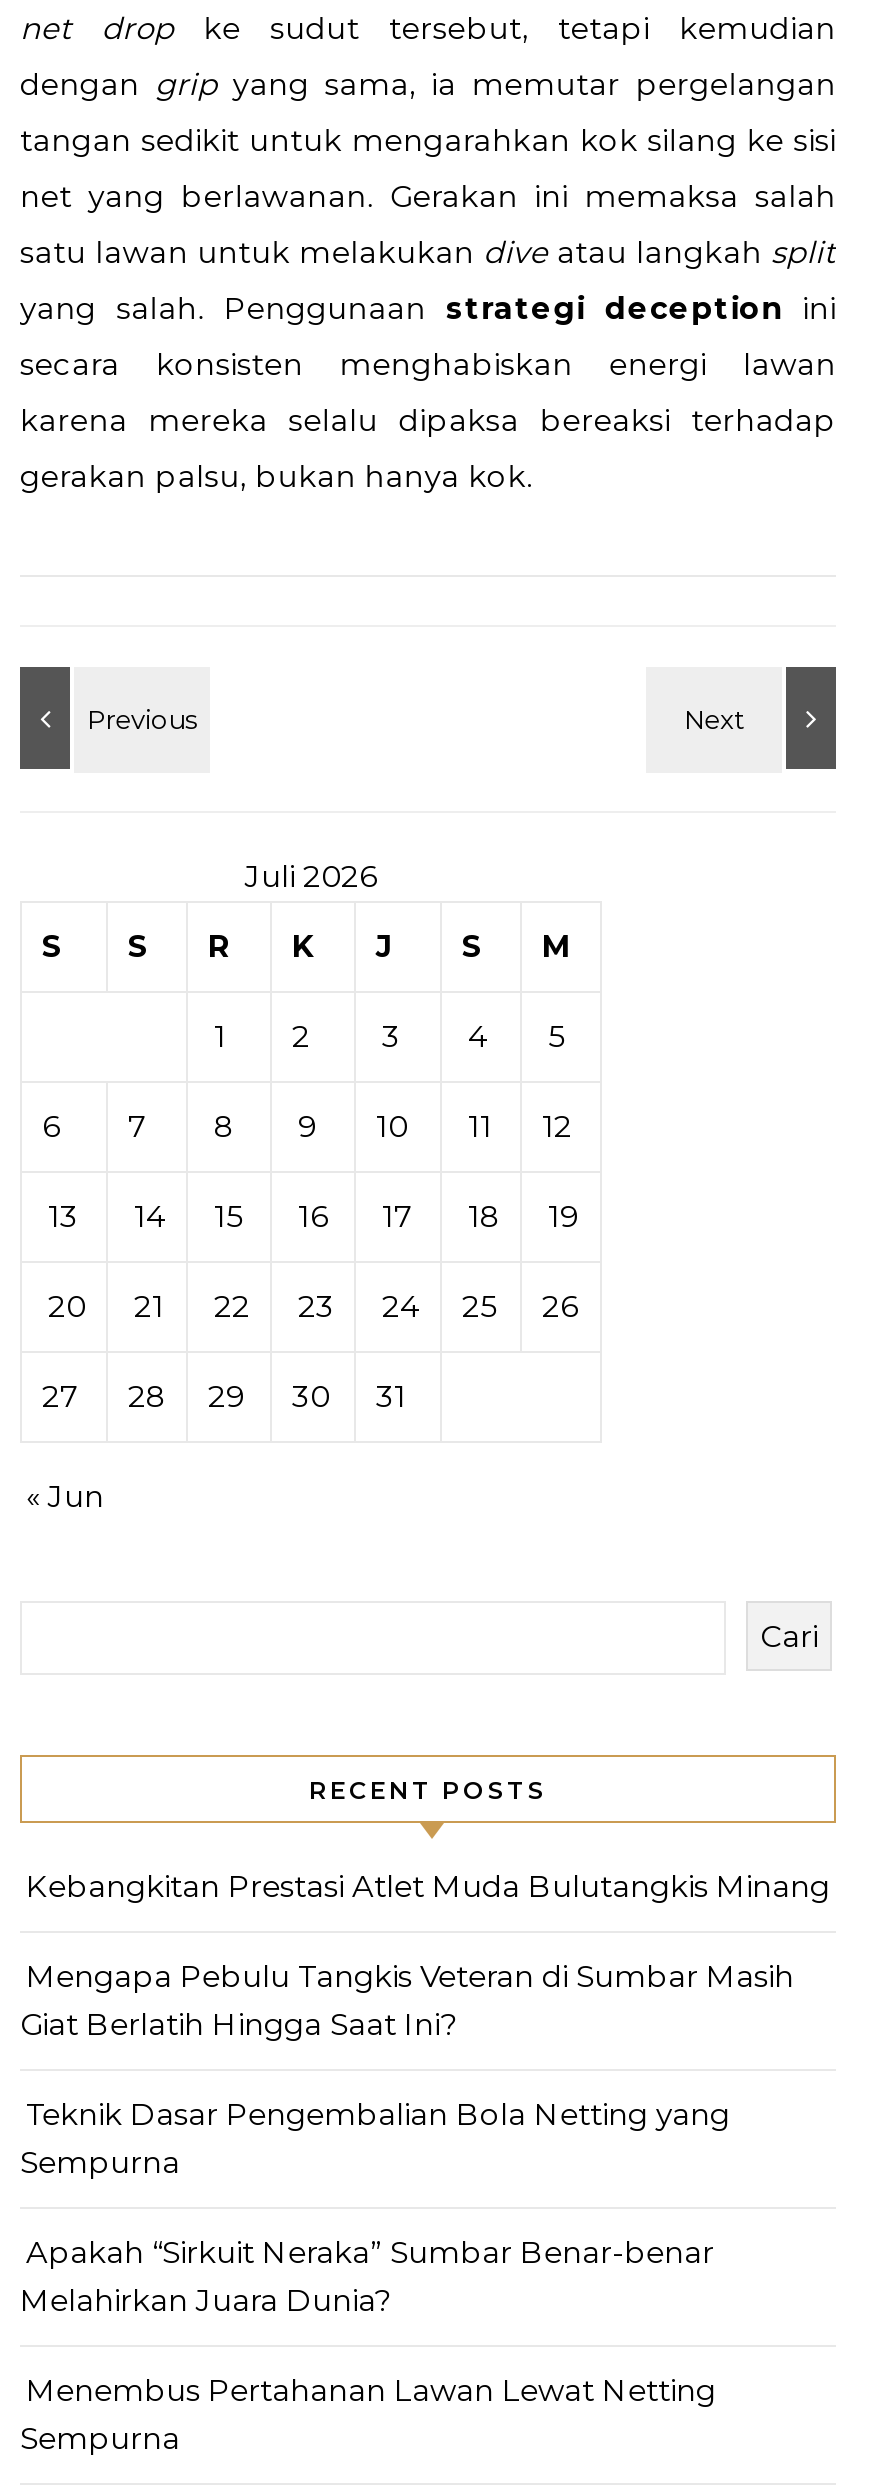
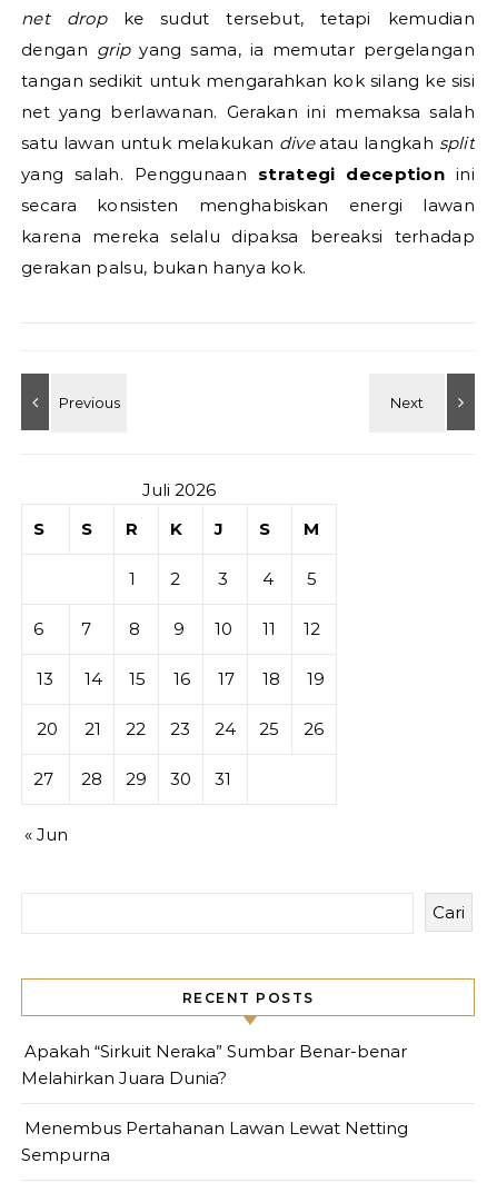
[20,1867,830,2181] Kebangkitan Prestasi Atlet Muda Bulutangkis Minang | Mengapa Pebulu Tangkis Veteran di Sumbar Masih | Giat Berlatih Hingga Saat Ini? | Teknik Dasar Pengembalian Bola Netting yang | Sempurna -> none

